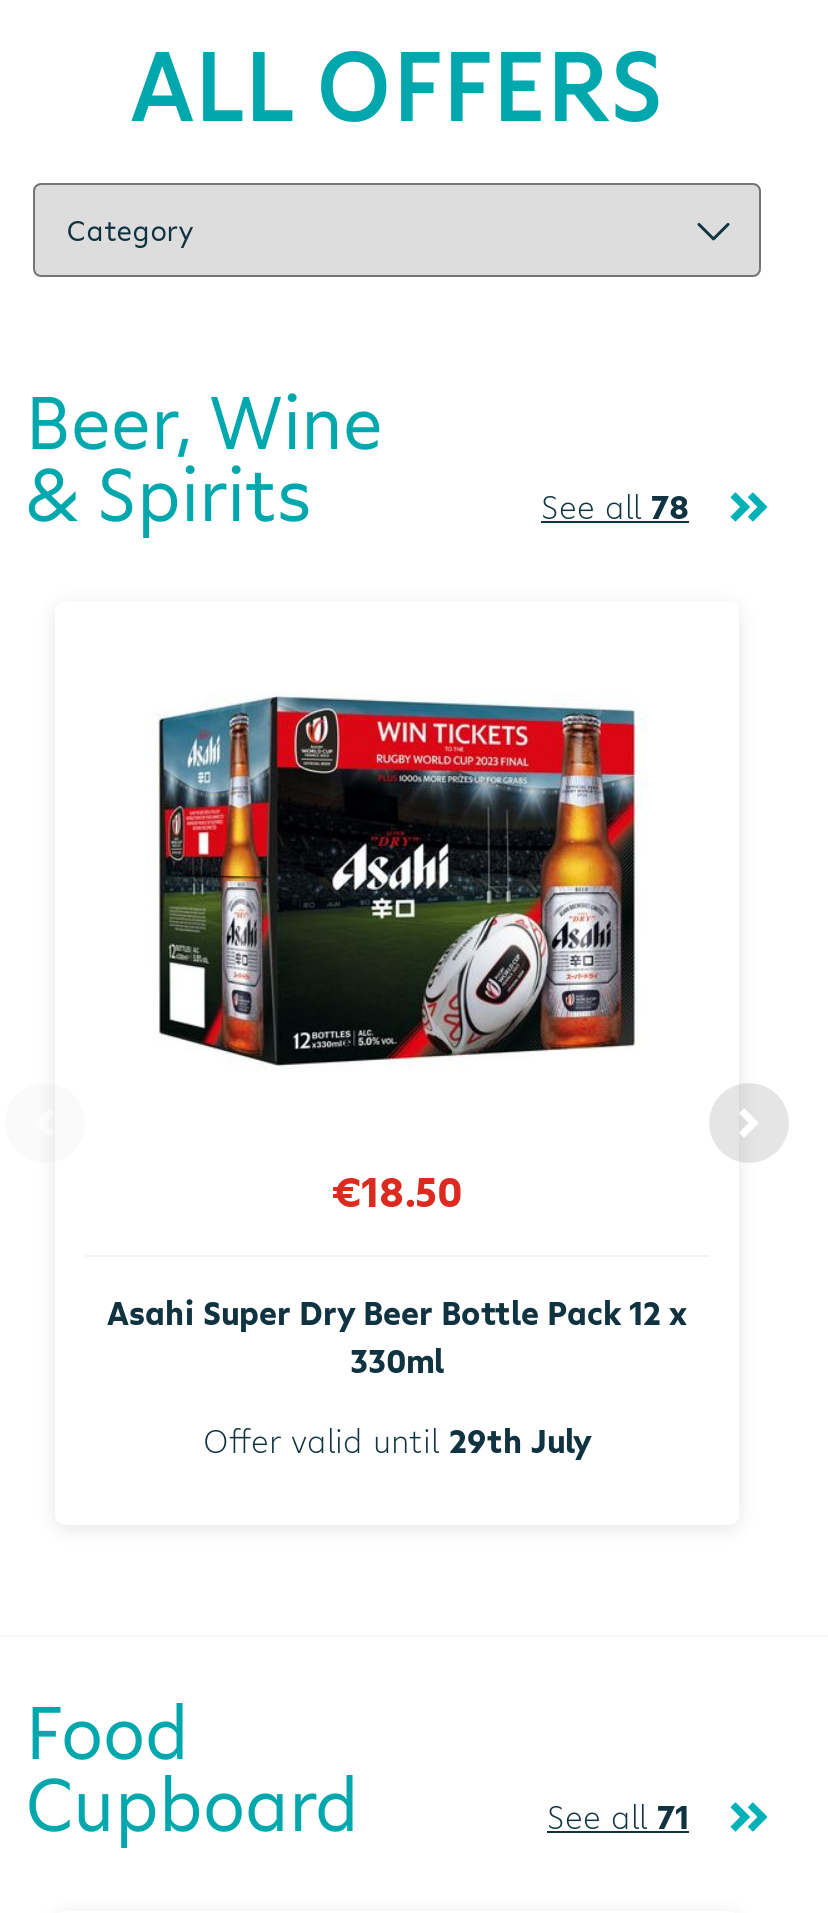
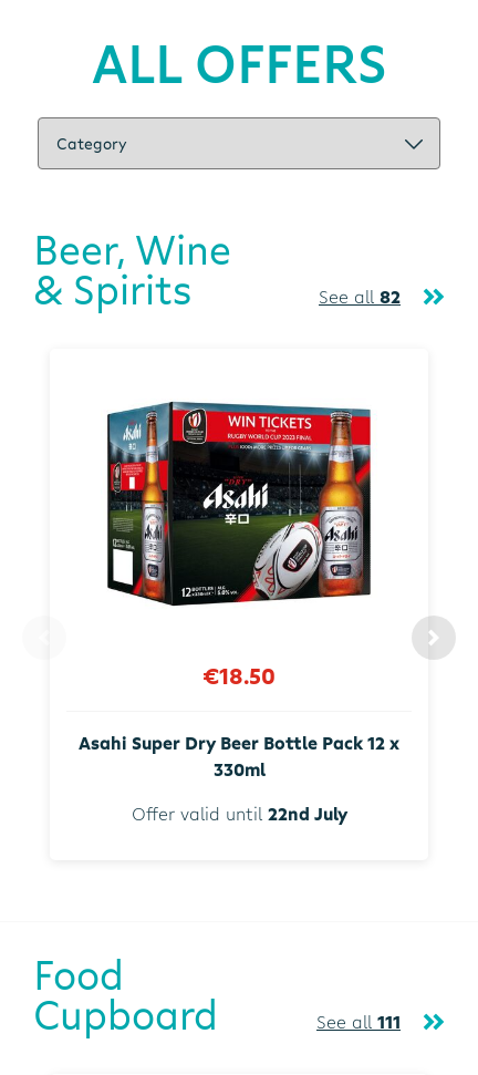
[541,485,689,529] See all 78 -> [319,285,401,309] See all 82
[203,1418,591,1462] Offer valid until 29th July -> [131,801,347,825] Offer valid until 22nd July
[547,1794,689,1838] See all 71 -> [316,1009,401,1034] See all 111

